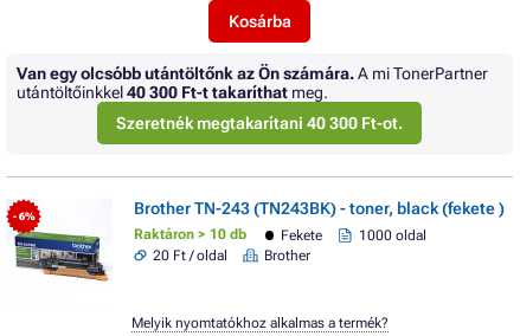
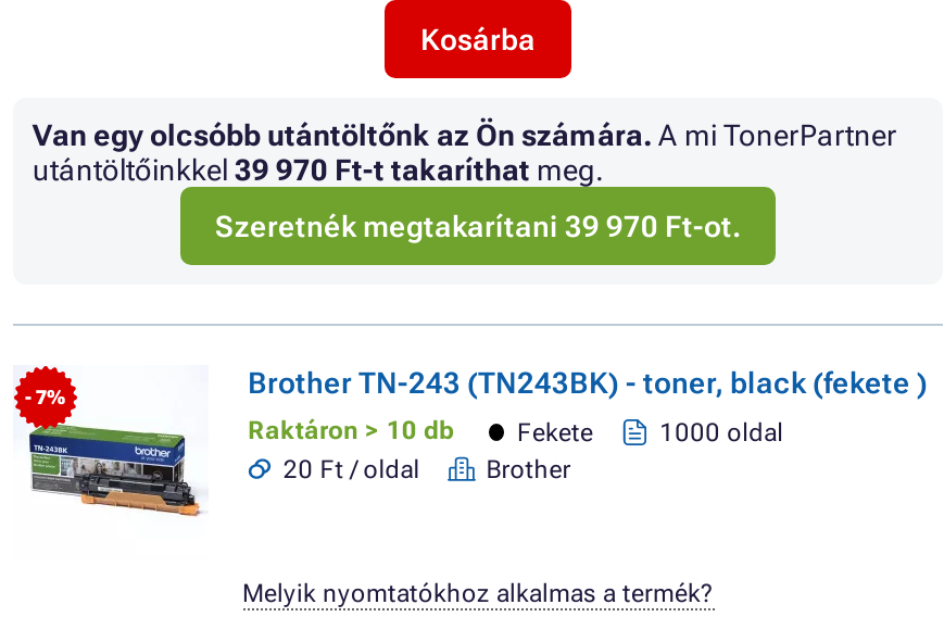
[17,83,328,102] utántöltőinkkel 40 300 Ft-t takaríthat meg. -> [33,152,604,187] utántöltőinkkel 39 970 Ft-t takaríthat meg.
[116,113,403,132] Szeretnék megtakarítani 40 300 Ft-ot. -> [215,208,741,243] Szeretnék megtakarítani 39 970 Ft-ot.
[12,210,35,222] - 6% -> [25,386,66,408] - 7%

